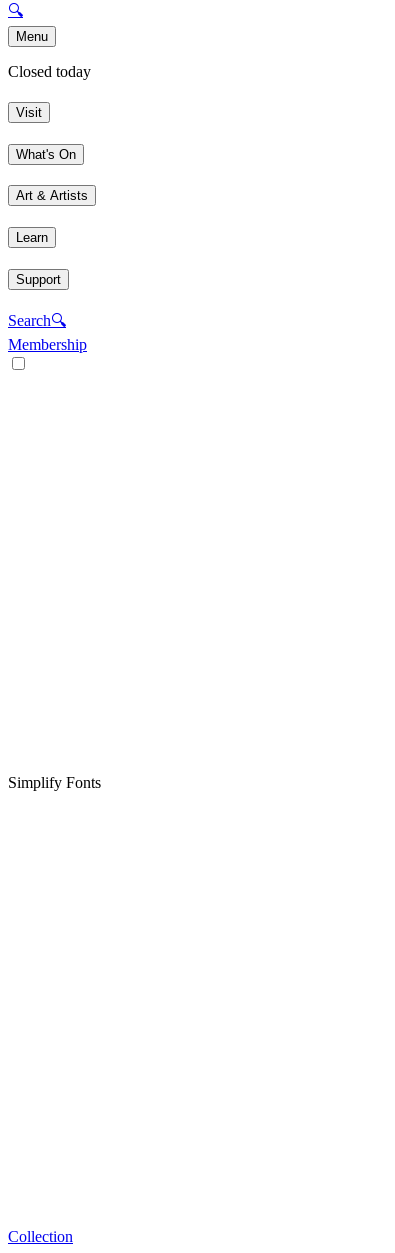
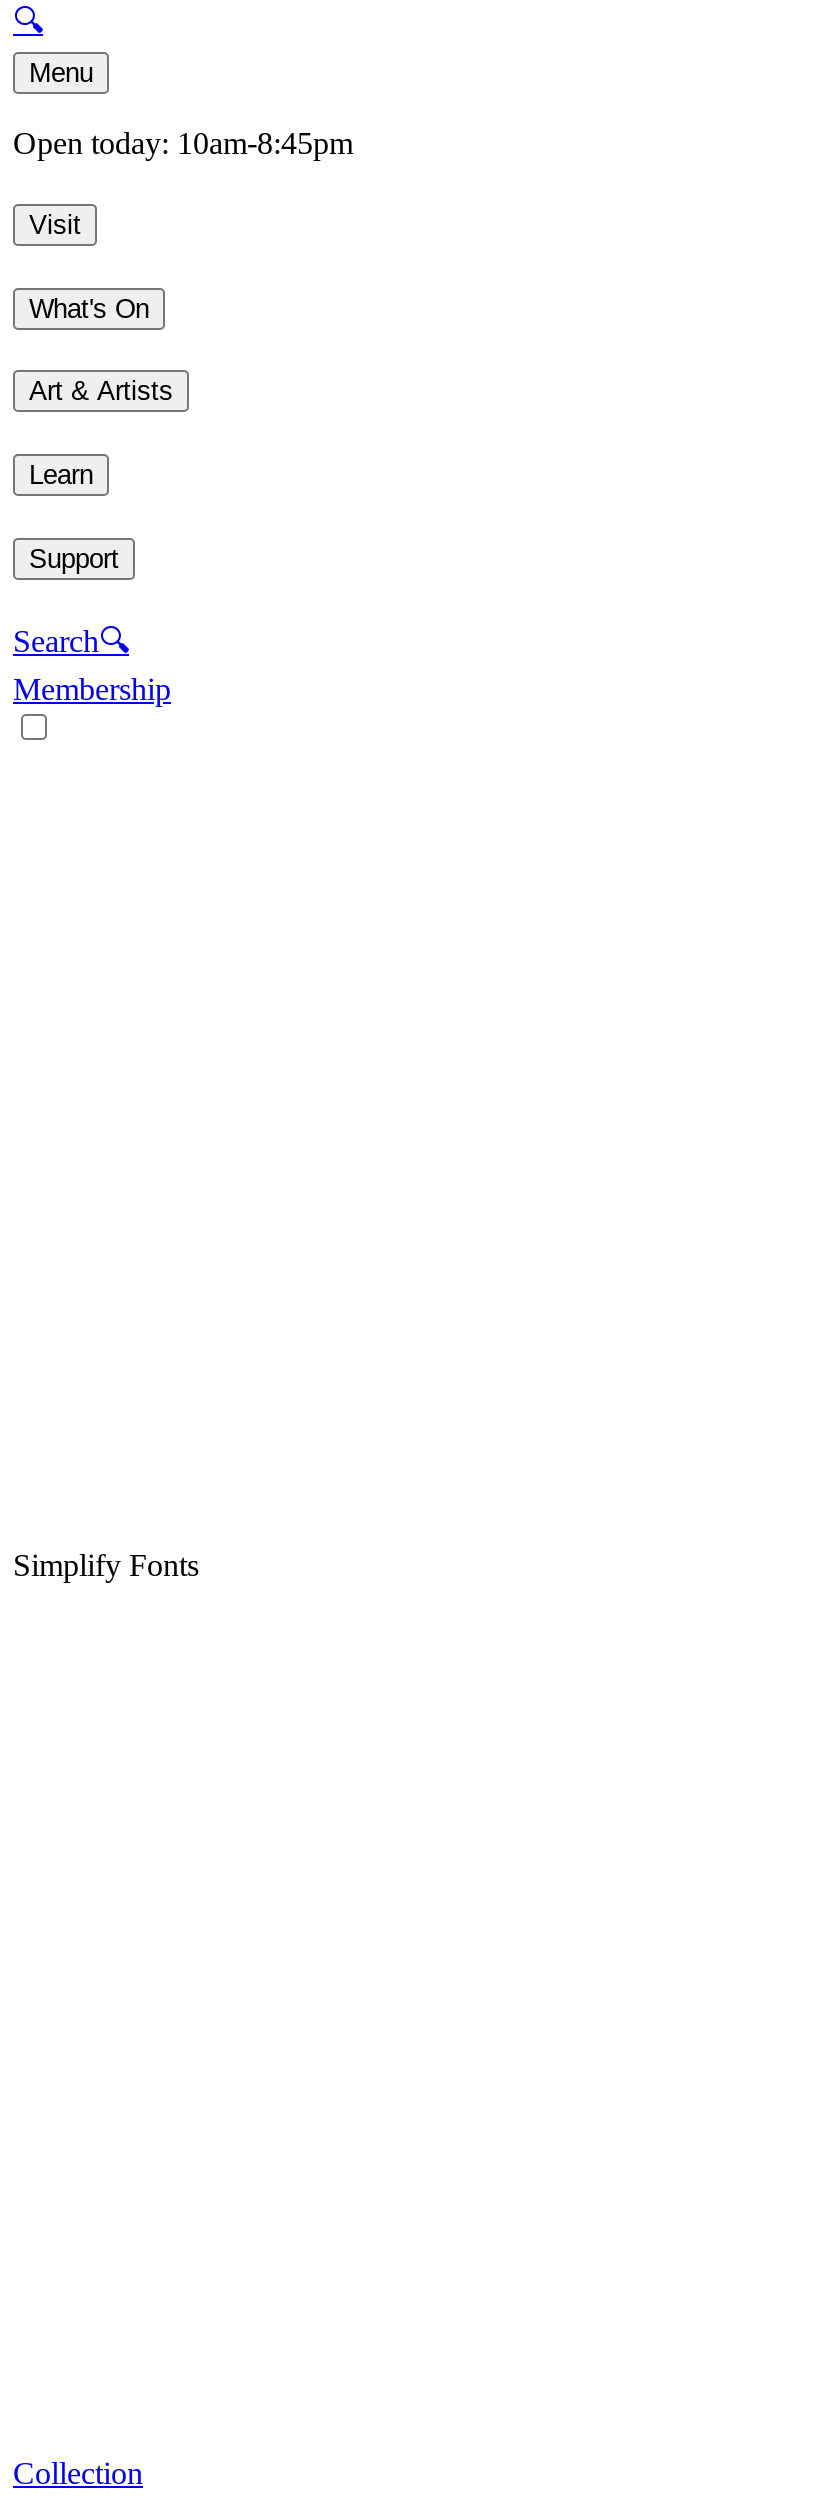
[8,63,91,80] Closed today -> [13,127,353,161] Open today: 10am-8:45pm

